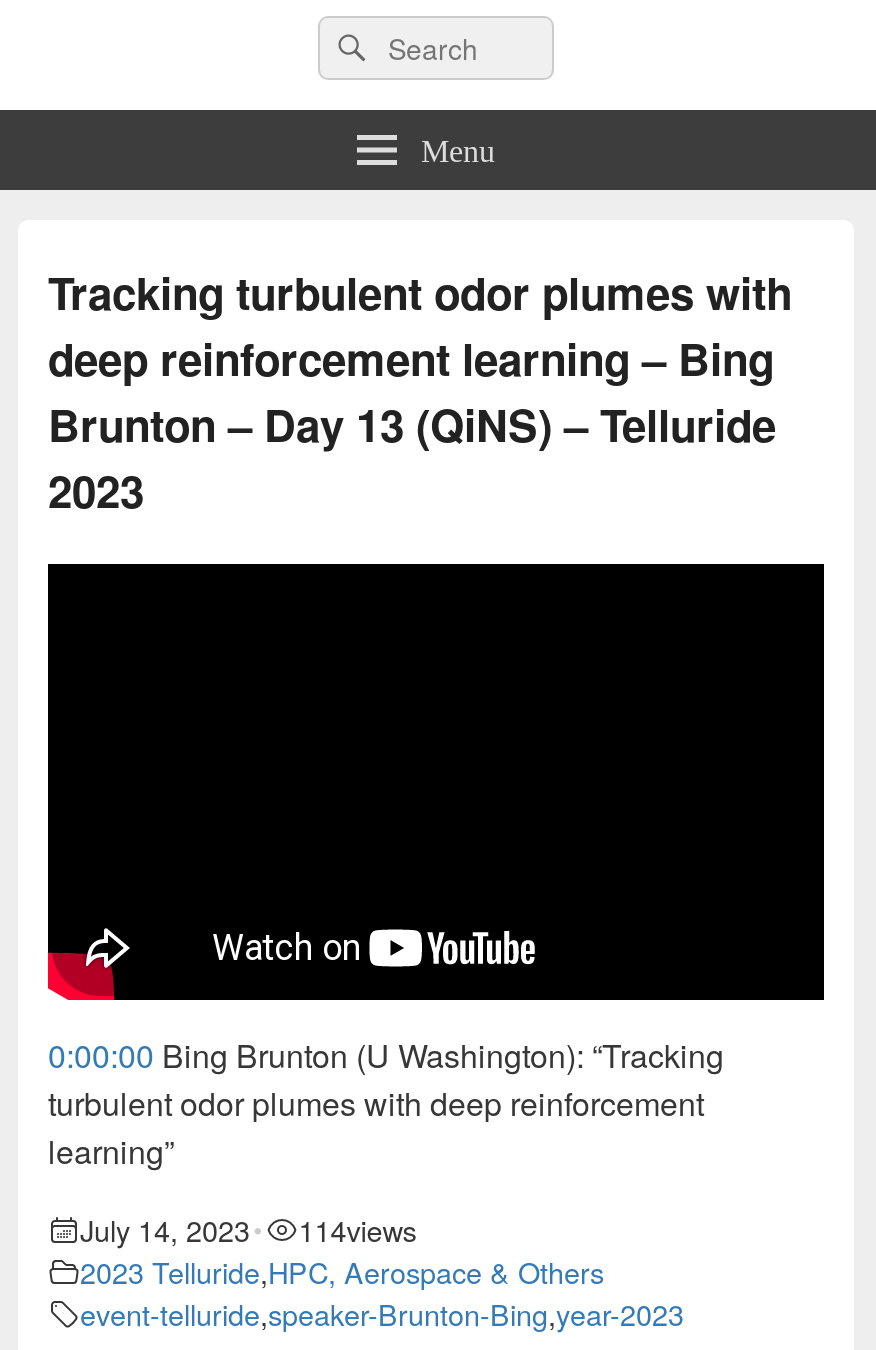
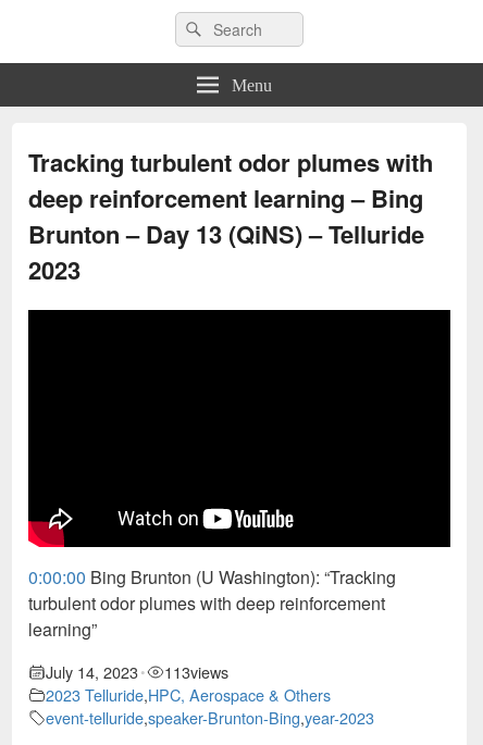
[80,1208,416,1250] July 14, 2023 • 114views -> [46,660,229,683] July 14, 2023 • 113views

